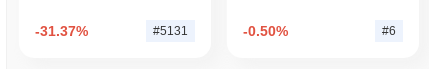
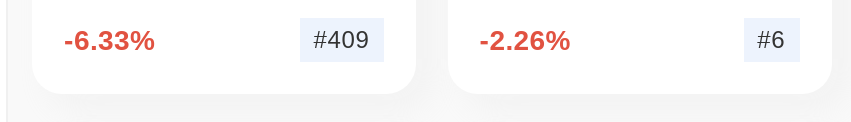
[35,23,188,39] -31.37% | #5131 -> [64,24,370,56] -6.33% | #409
[243,23,288,39] -0.50% -> [480,24,570,56] -2.26%

